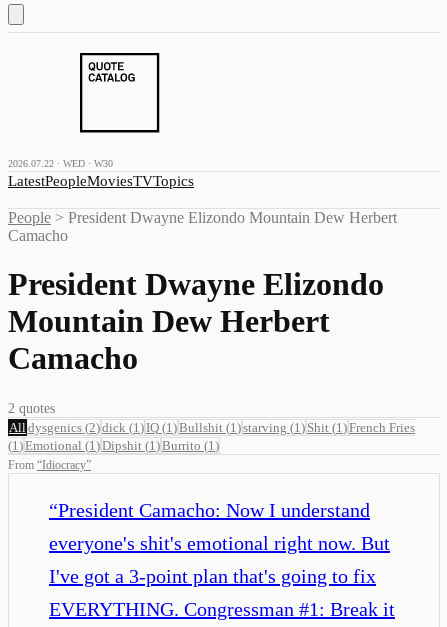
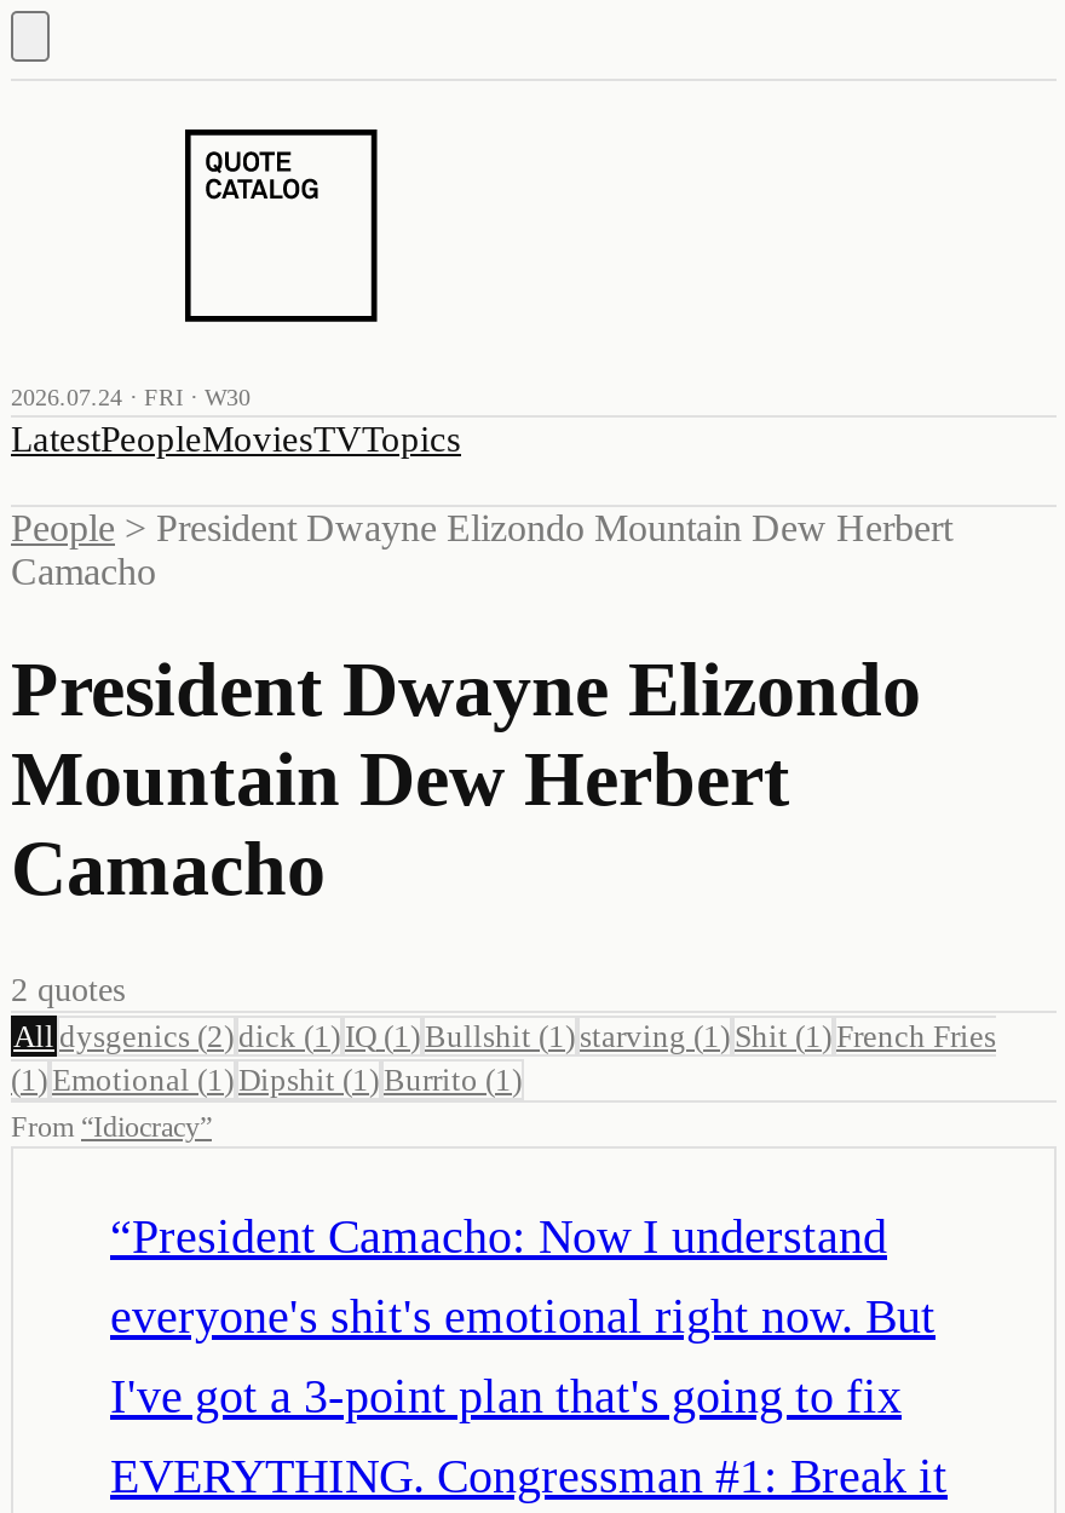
[8,158,113,169] 2026.07.22 · WED · W30 -> [11,384,251,410] 2026.07.24 · FRI · W30

